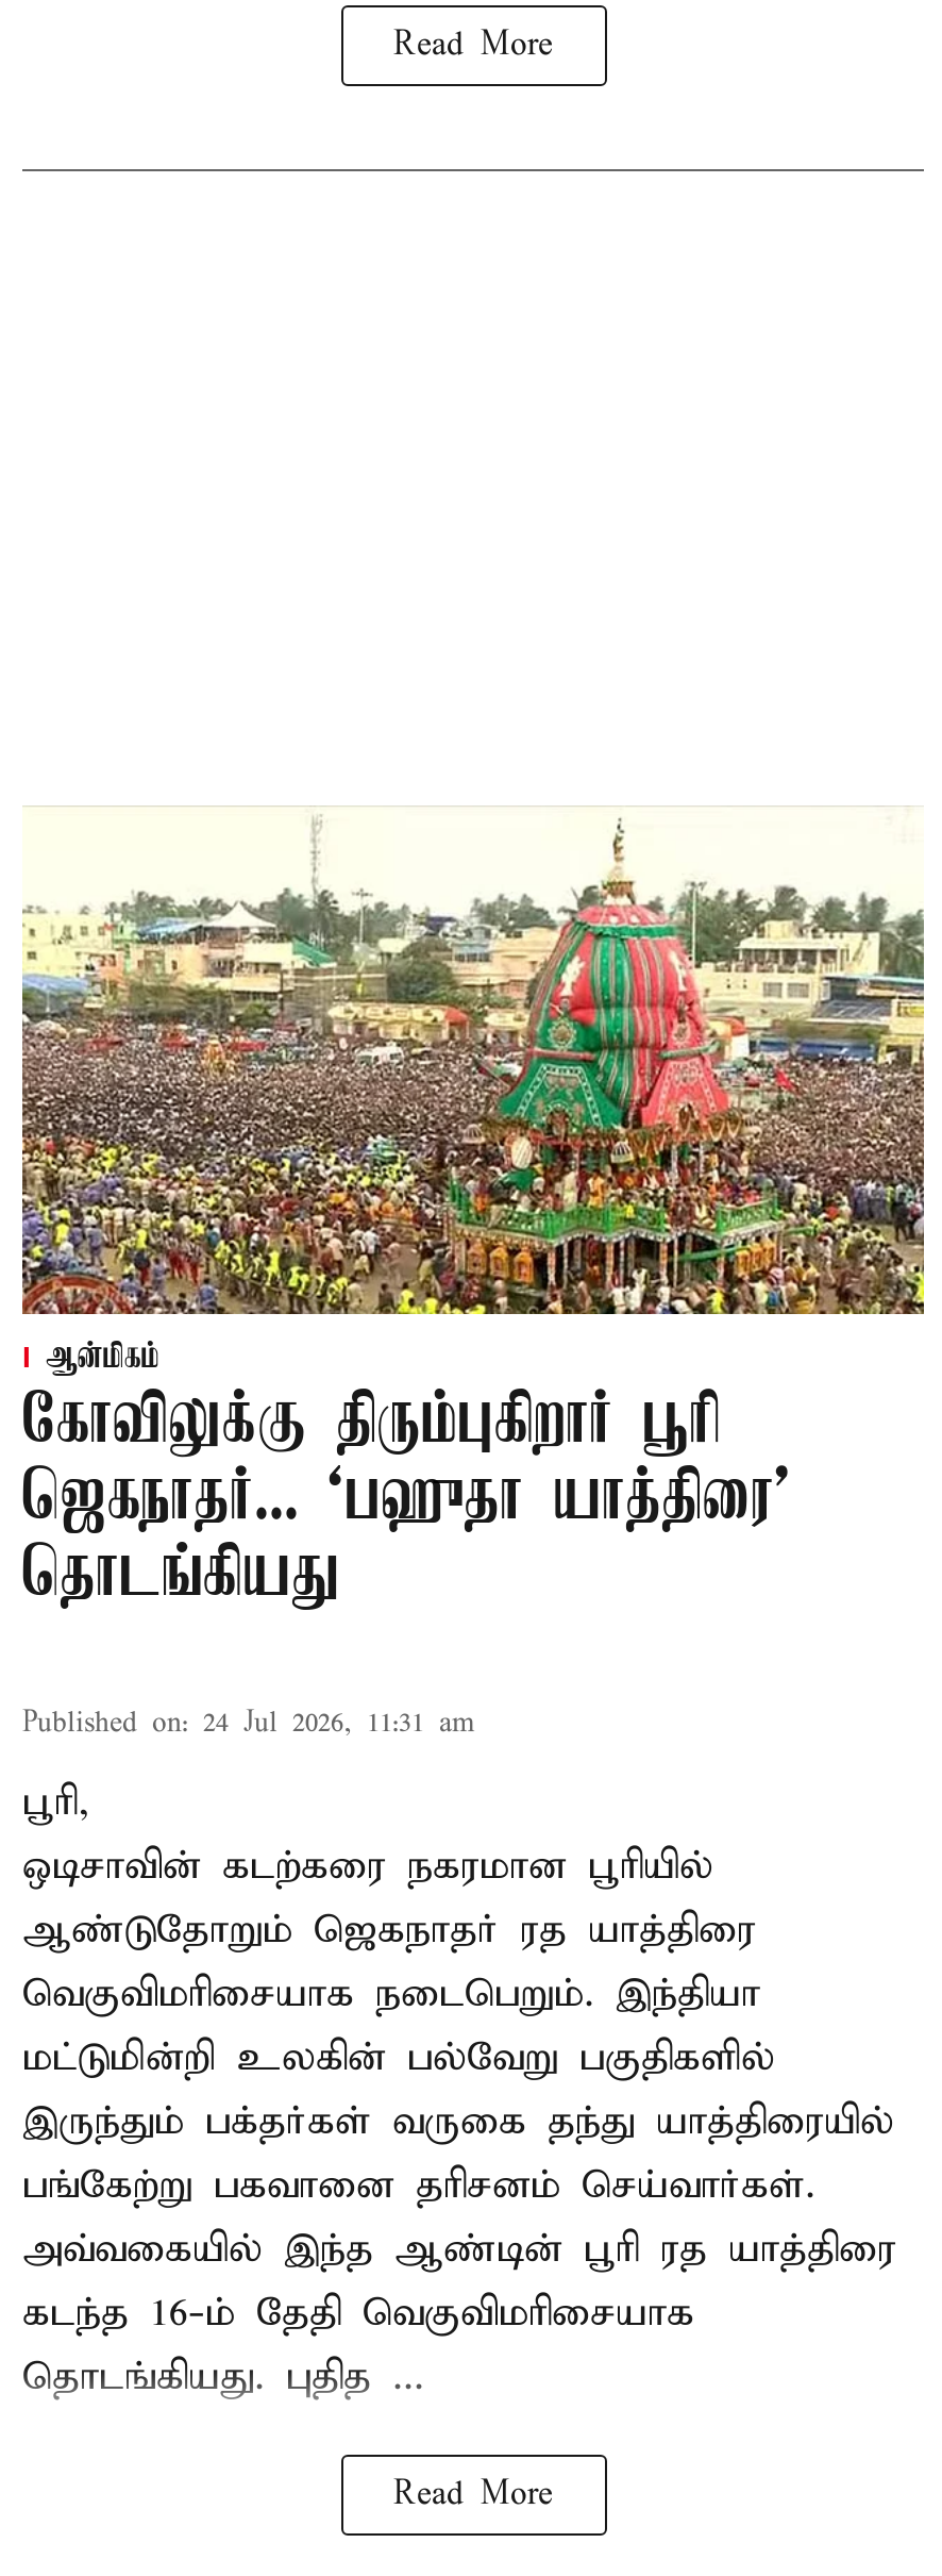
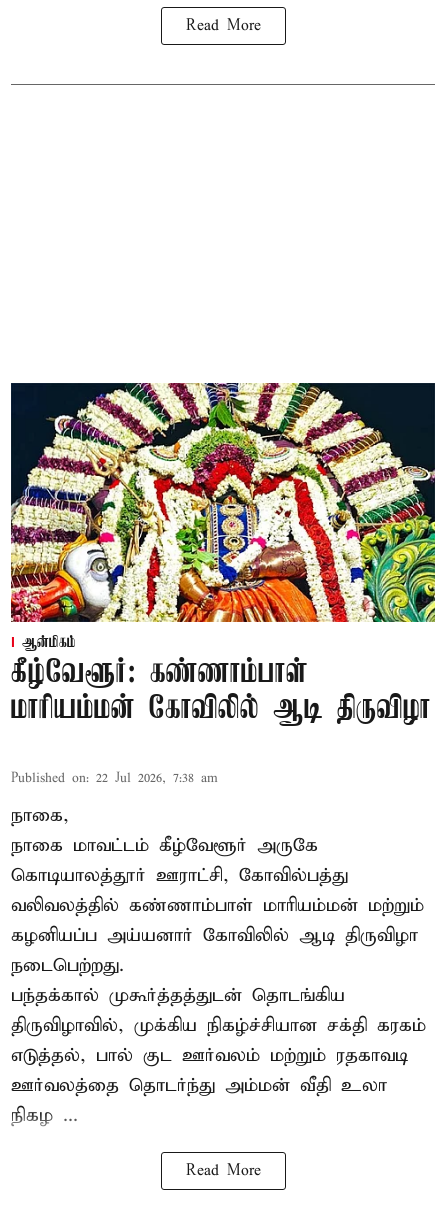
[20,805,926,1614] [image] | கோவிலுக்கு திரும்புகிறார் பூரி | ஜெகநாதர்... ‘பஹுதா யாத்திரை’ | தொடங்கியது -> [10,382,436,727] [image] | கீழ்வேளூர்: கண்ணாம்பாள் | மாரியம்மன் கோவிலில் ஆடி திருவிழா
[22,1705,475,1741] Published on: 24 Jul 2026, 11:31 am -> [11,770,218,787] Published on: 22 Jul 2026, 7:38 am
[22,1778,896,2401] பூரி, | ஒடிசாவின் கடற்கரை நகரமான பூரியில் | ஆண்டுதோறும் ஜெகநாதர் ரத யாத்திரை | வெகுவிமரிசையாக நடைபெறும். இந்தியா | மட்டுமின்றி உலகின் பல்வேறு பகுதிகளில் | இருந்தும் பக்தர்கள் வருகை தந்து யாத்திரையில் | பங்கேற்று பகவானை தரிசனம் செய்வார்கள். | அவ்வகையில் இந்த ஆண்டின் பூரி ரத யாத்திரை | கடந்த 16-ம் தேதி வெகுவிமரிசையாக | தொடங்கியது. புதித ... -> [11,804,426,1127] நாகை, | நாகை மாவட்டம் கீழ்வேளூர் அருகே | கொடியாலத்தூர் ஊராட்சி, கோவில்பத்து | வலிவலத்தில் கண்ணாம்பாள் மாரியம்மன் மற்றும் | கழனியப்ப அய்யனார் கோவிலில் ஆடி திருவிழா | நடைபெற்றது. | பந்தக்கால் முகூர்த்தத்துடன் தொடங்கிய | திருவிழாவில், முக்கிய நிகழ்ச்சியான சக்தி கரகம் | எடுத்தல், பால் குட ஊர்வலம் மற்றும் ரதகாவடி | ஊர்வலத்தை தொடர்ந்து அம்மன் வீதி உலா | நிகழ ...

